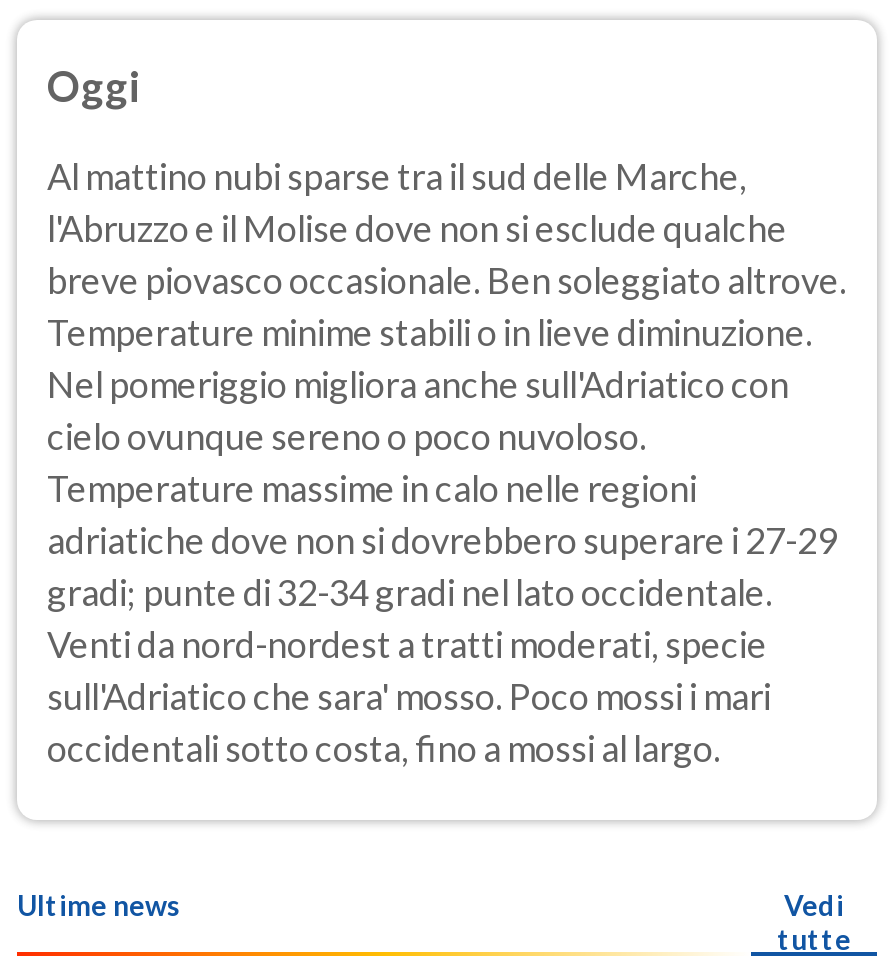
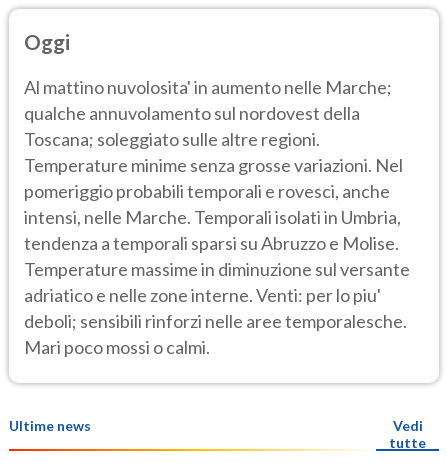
[47,153,847,769] Al mattino nubi sparse tra il sud delle Marche, | l'Abruzzo e il Molise dove non si esclude qualche | breve piovasco occasionale. Ben soleggiato altrove. | Temperature minime stabili o in lieve diminuzione. | Nel pomeriggio migliora anche sull'Adriatico con | cielo ovunque sereno o poco nuvoloso. | Temperature massime in calo nelle regioni | adriatiche dove non si dovrebbero superare i 27-29 | gradi; punte di 32-34 gradi nel lato occidentale. | Venti da nord-nordest a tratti moderati, specie | sull'Adriatico che sara' mosso. Poco mossi i mari | occidentali sotto costa, fino a mossi al largo. -> [24,75,410,357] Al mattino nuvolosita' in aumento nelle Marche; | qualche annuvolamento sul nordovest della | Toscana; soleggiato sulle altre regioni. | Temperature minime senza grosse variazioni. Nel | pomeriggio probabili temporali e rovesci, anche | intensi, nelle Marche. Temporali isolati in Umbria, | tendenza a temporali sparsi su Abruzzo e Molise. | Temperature massime in diminuzione sul versante | adriatico e nelle zone interne. Venti: per lo piu' | deboli; sensibili rinforzi nelle aree temporalesche. | Mari poco mossi o calmi.

